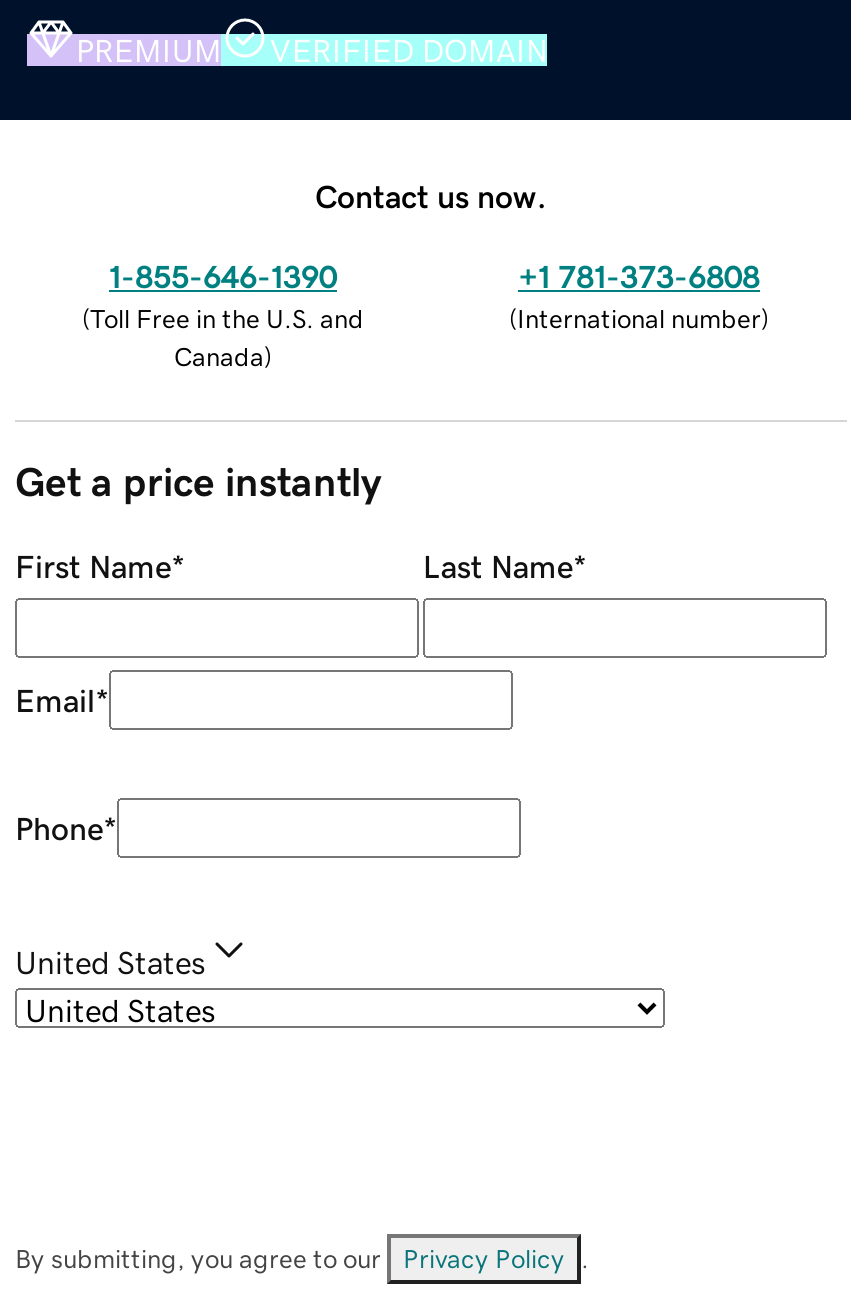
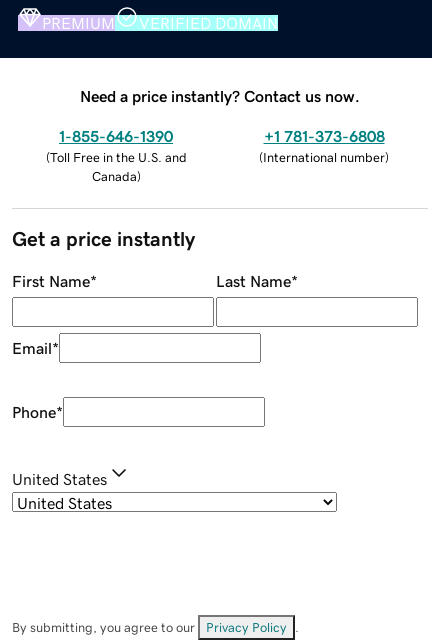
[315,179,547,211] Contact us now. -> [80,88,360,104] Need a price instantly? Contact us now.

